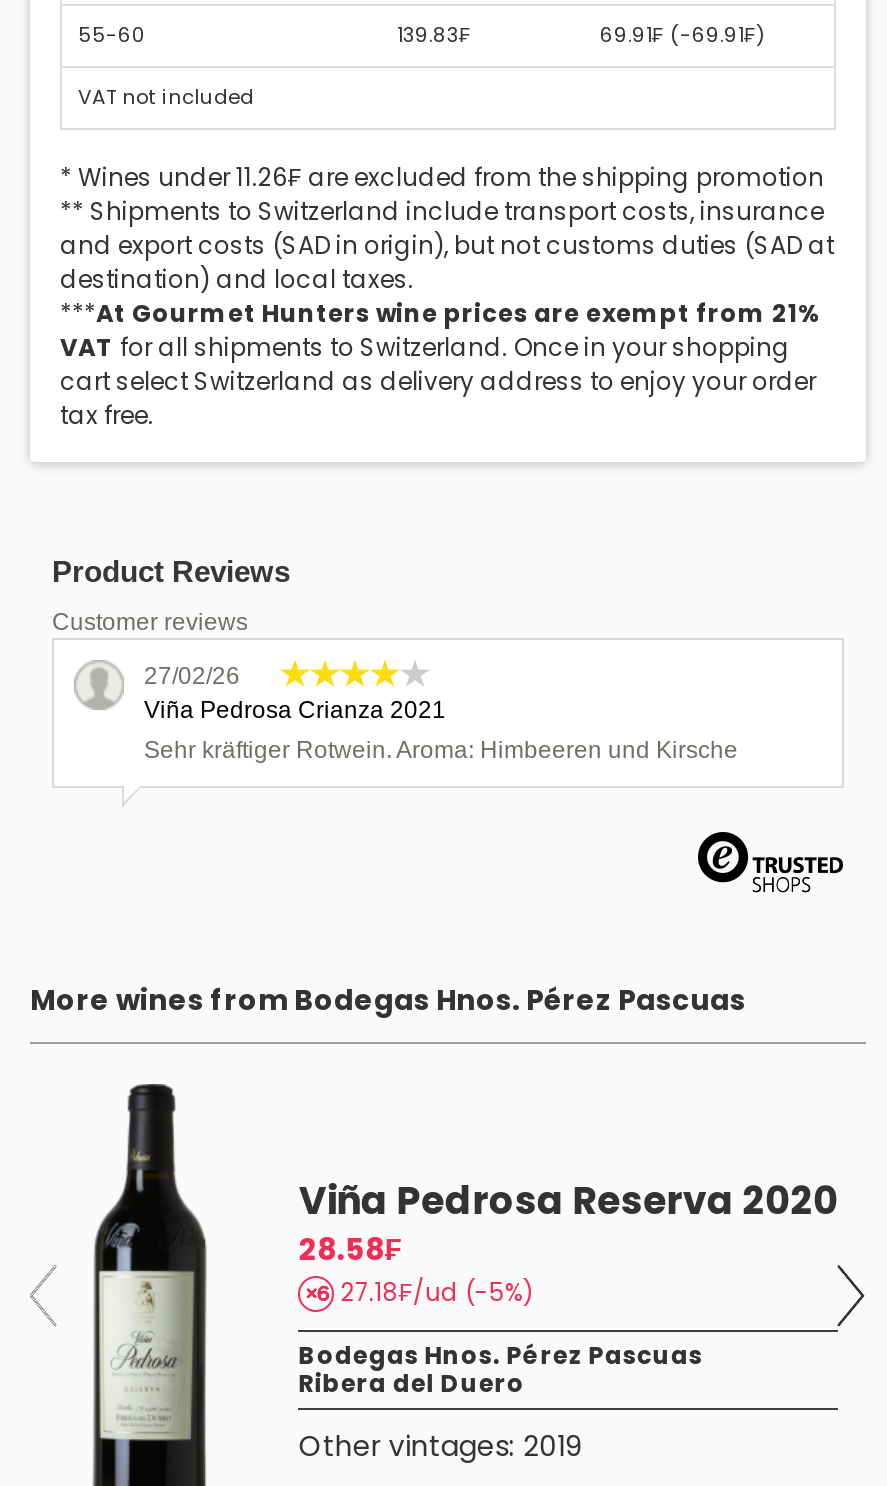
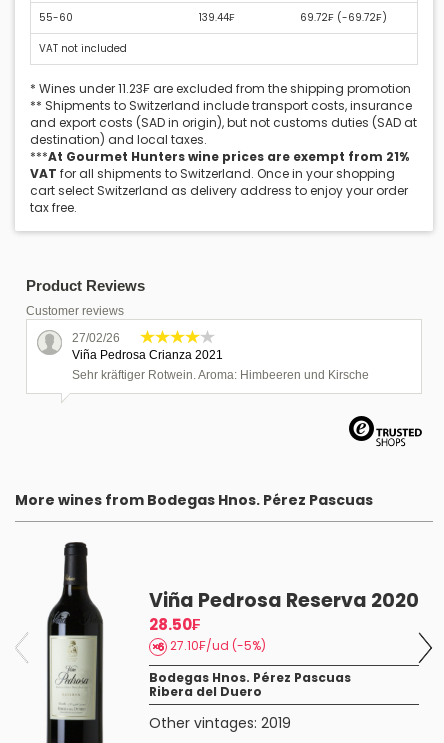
[397,20,471,50] 139.83₣ -> [199,10,235,25] 139.44₣
[600,20,766,50] 69.91₣ (-69.91₣) -> [300,10,387,25] 69.72₣ (-69.72₣)
[60,160,824,194] * Wines under 11.26₣ are excluded from the shipping promotion -> [30,80,411,97] * Wines under 11.23₣ are excluded from the shipping promotion
[299,1228,533,1309] 28.58₣ | 27.18₣/ud (-5%) -> [149,614,266,654] 28.50₣ | 27.10₣/ud (-5%)

